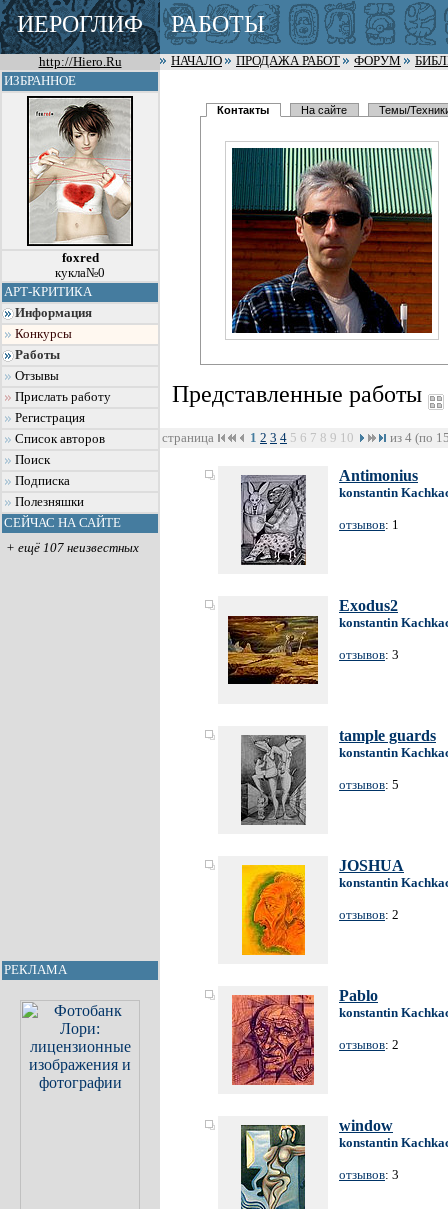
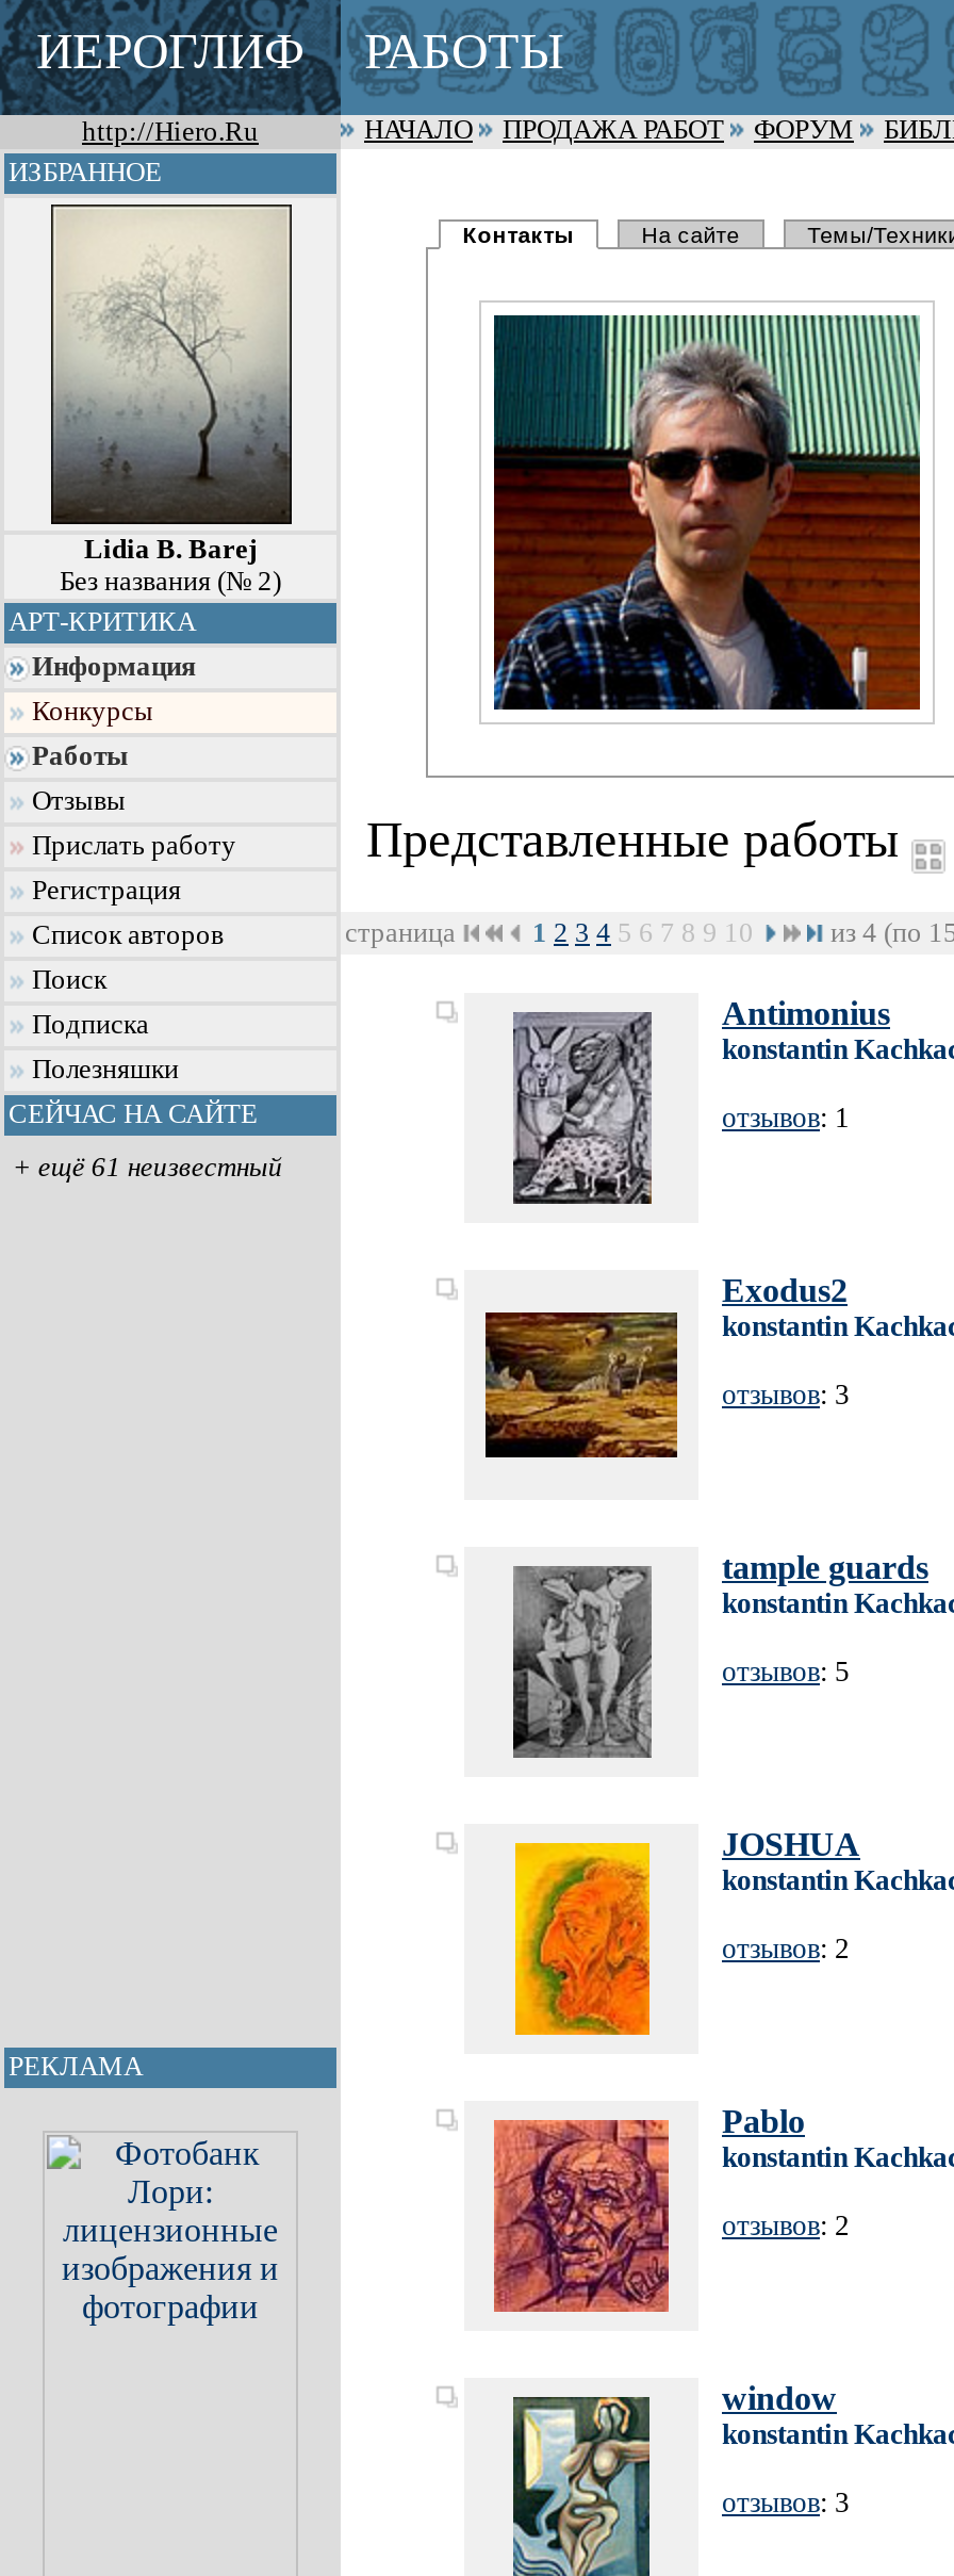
[24,96,137,280] [image] | foxred | кукла№0 -> [49,202,294,597] [image] | Lidia B. Barej | Без названия (№ 2)
[6,541,139,555] + ещё 107 неизвестных -> [13,1152,283,1182] + ещё 61 неизвестный

